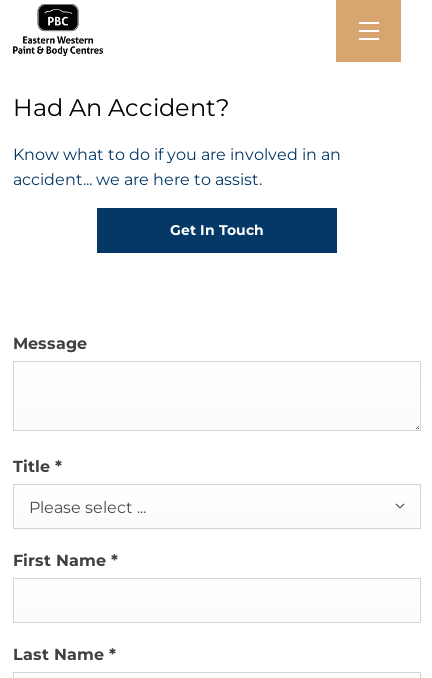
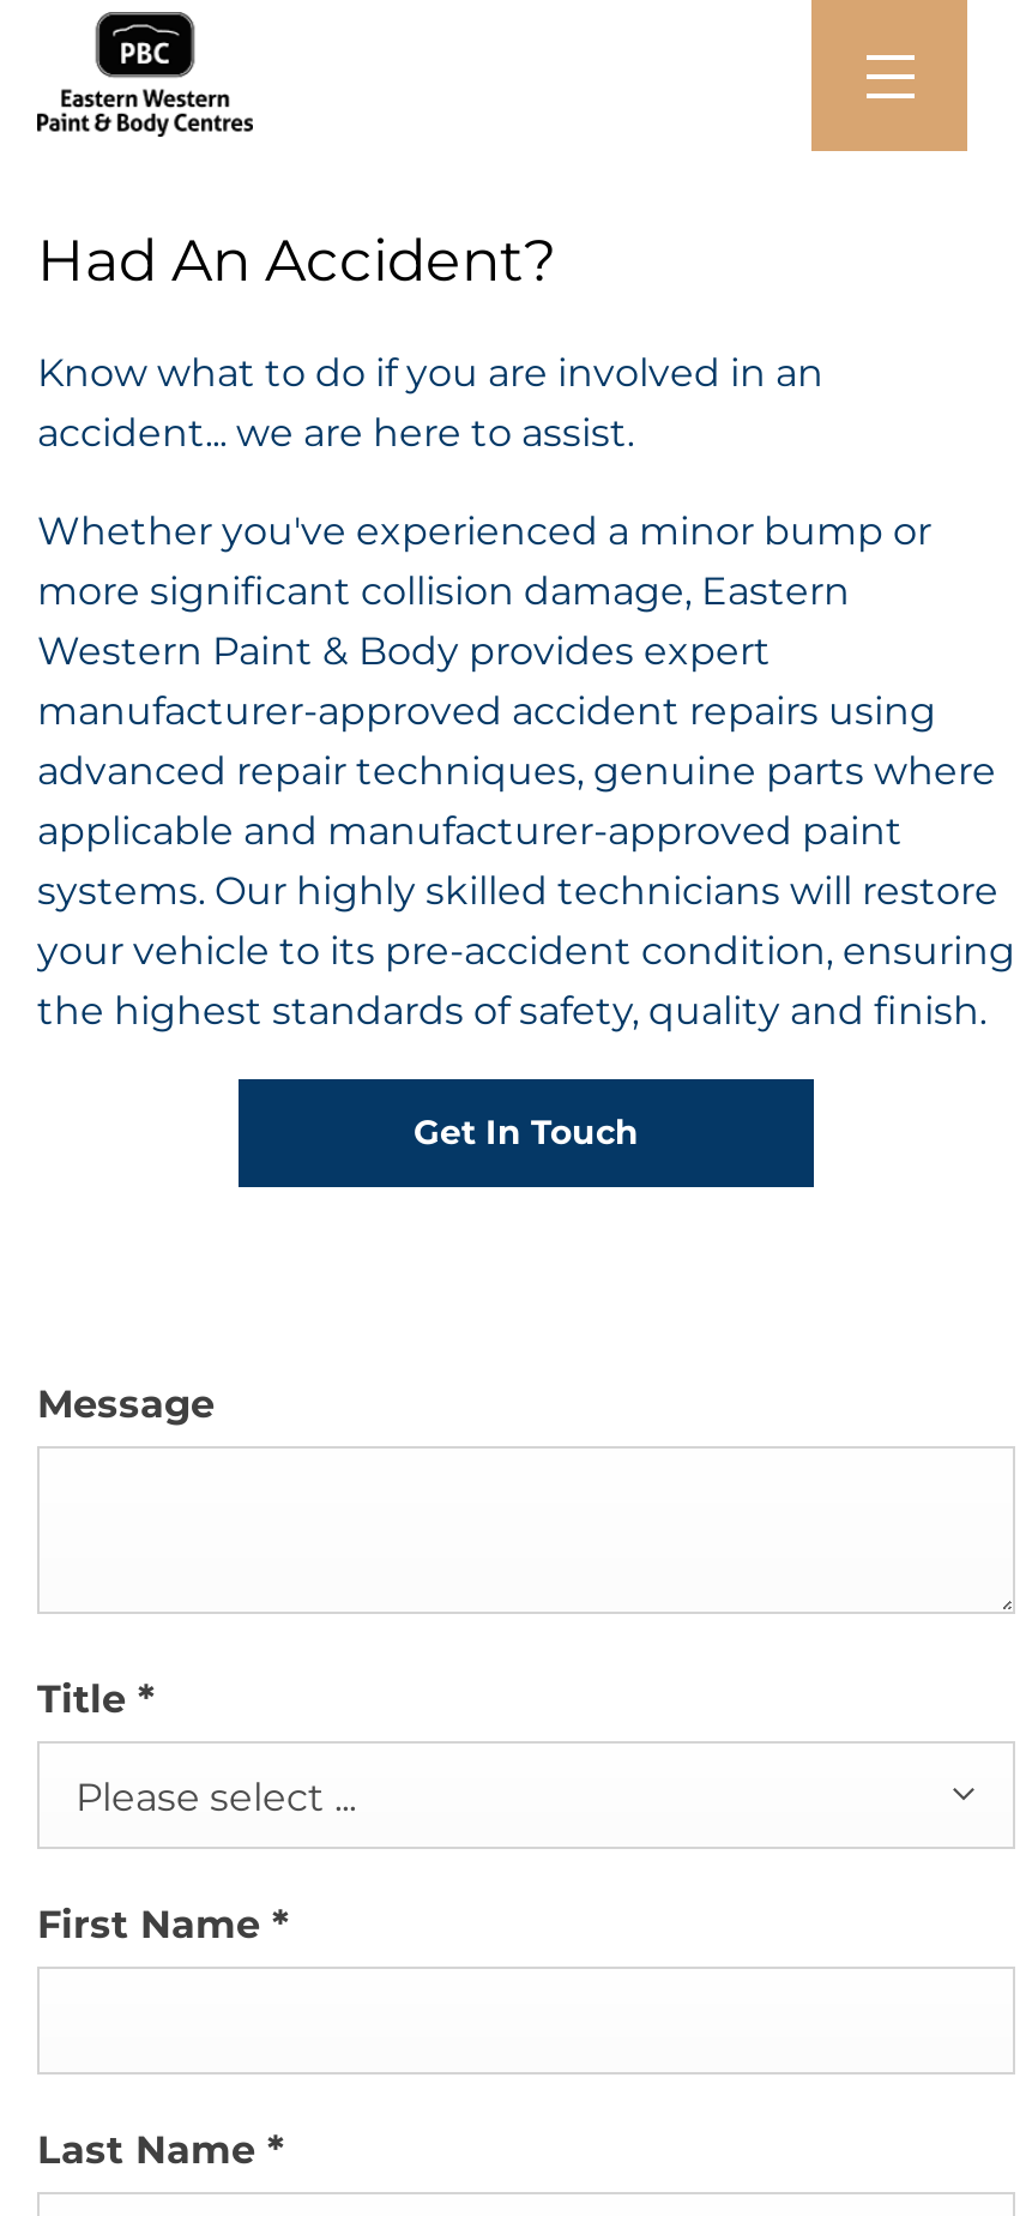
none -> [37,508,1015,1033] Whether you've experienced a minor bump or | more significant collision damage, Eastern | Western Paint & Body provides expert | manufacturer-approved accident repairs using | advanced repair techniques, genuine parts where | applicable and manufacturer-approved paint | systems. Our highly skilled technicians will restore | your vehicle to its pre-accident condition, ensuring | the highest standards of safety, quality and finish.

